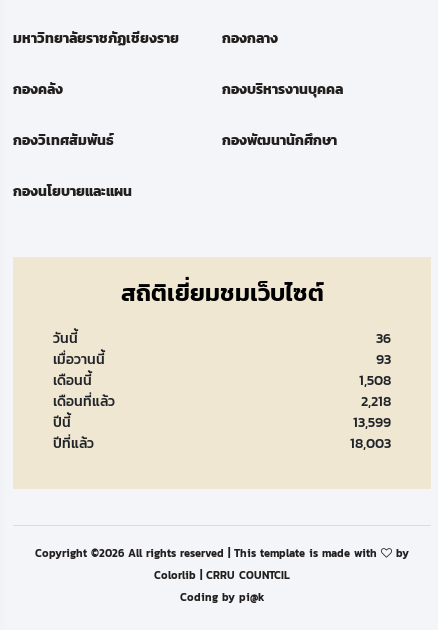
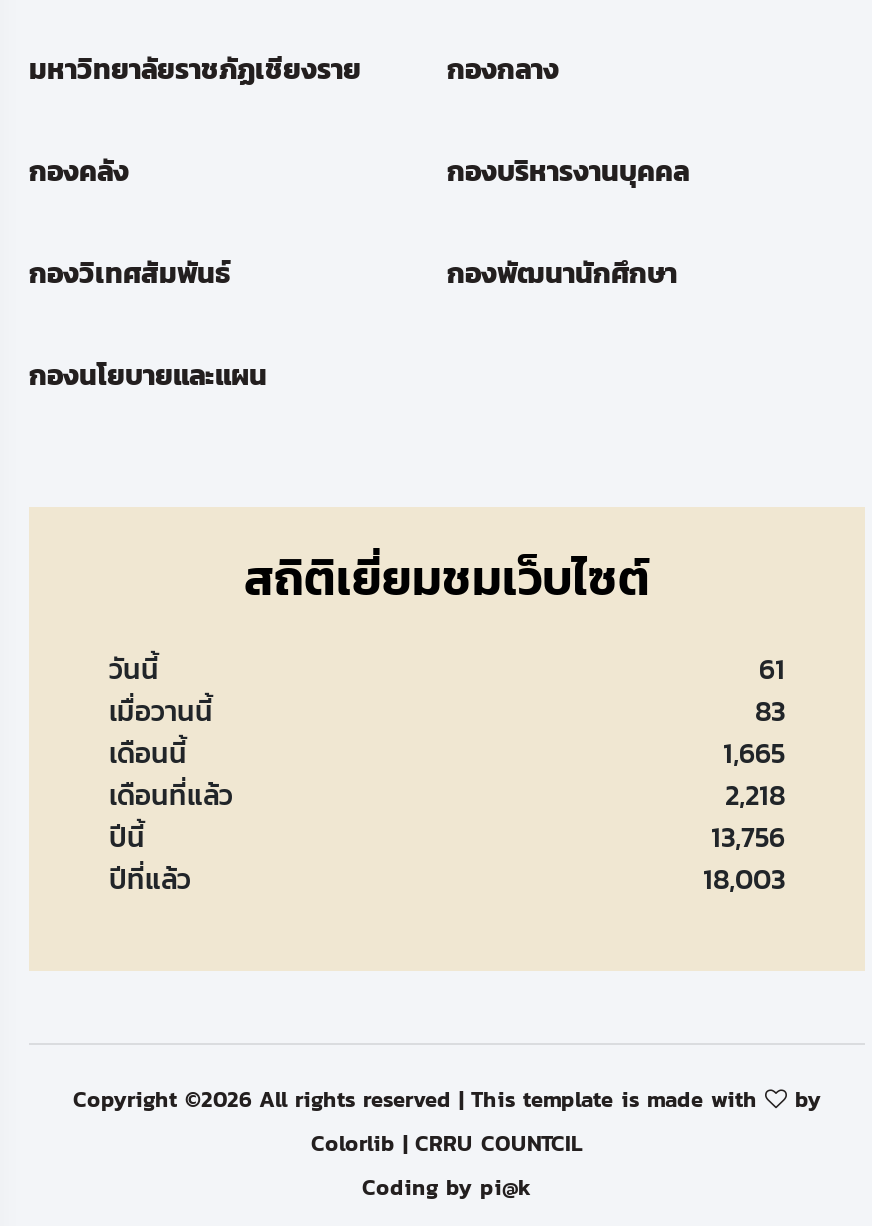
[376,328,391,349] 36 -> [759,649,785,691] 61
[376,349,391,370] 93 -> [755,691,785,733] 83
[359,370,391,391] 1,508 -> [723,733,785,775] 1,665
[353,412,391,433] 13,599 -> [711,817,785,859] 13,756

